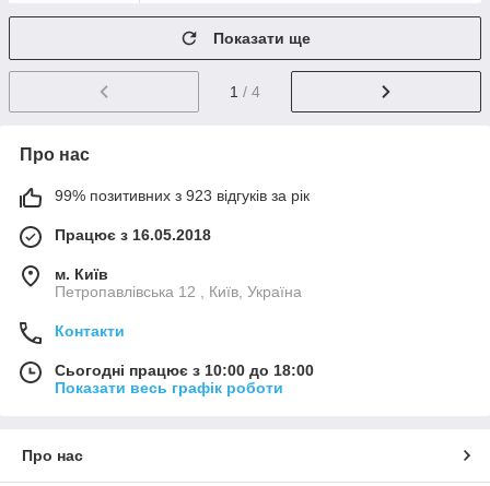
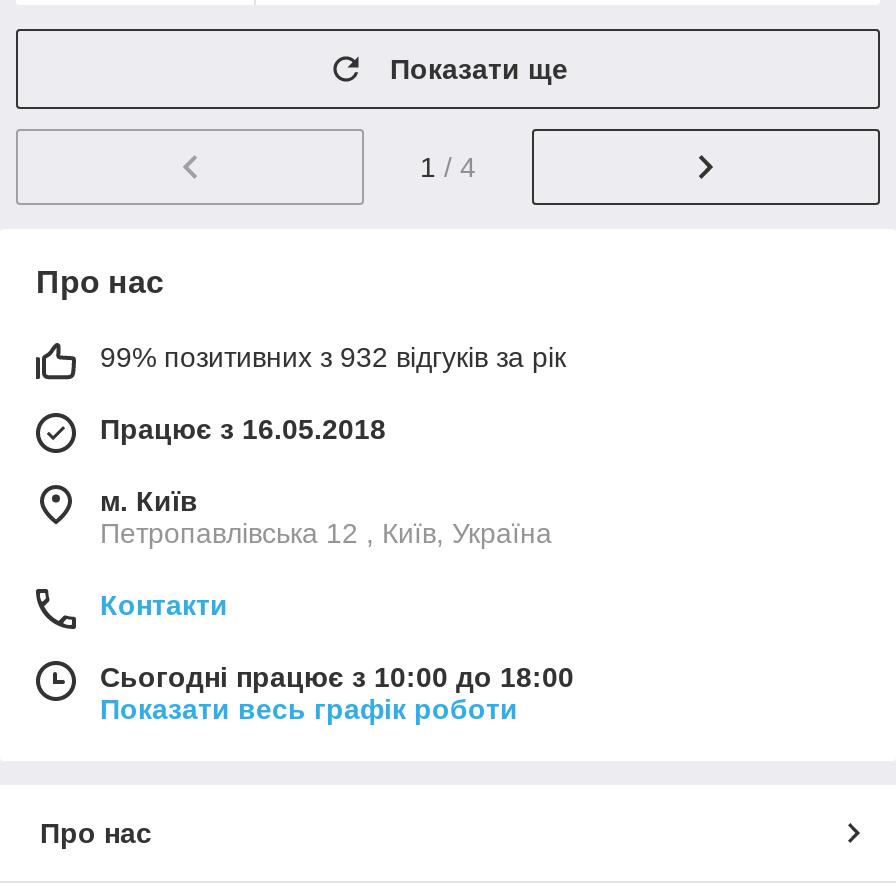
[55,187,310,204] 99% позитивних з 923 відгуків за рік -> [100,341,566,373] 99% позитивних з 932 відгуків за рік

